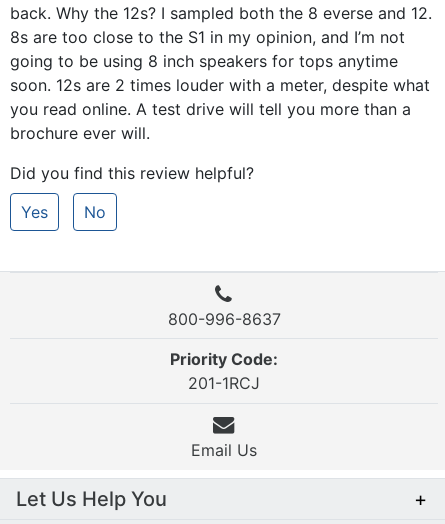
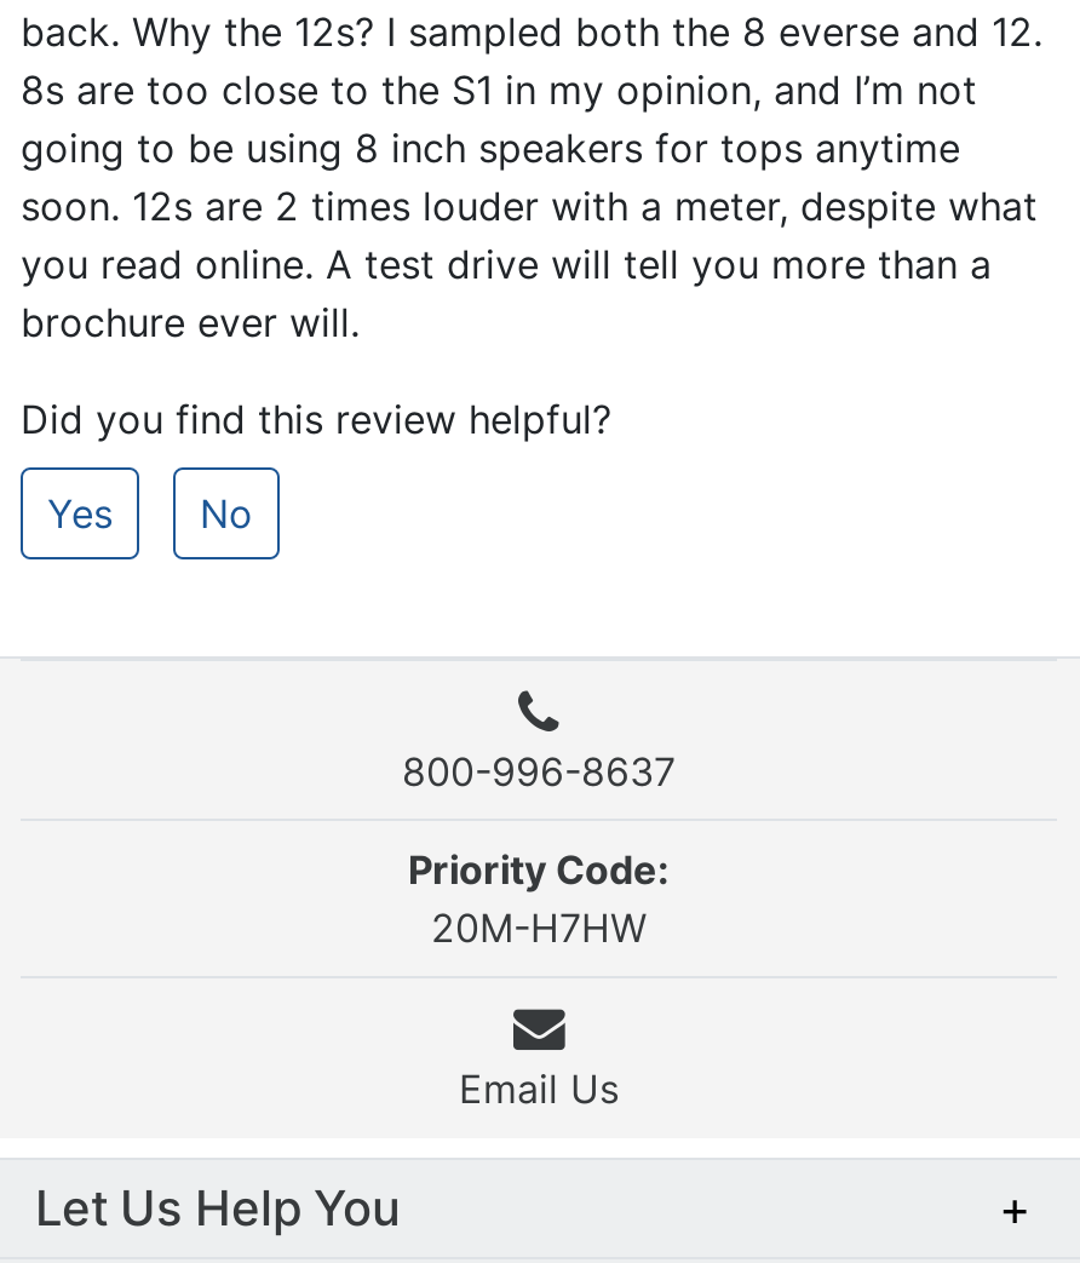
[188,373,260,393] 201-1RCJ -> [431,904,647,952] 20M-H7HW

